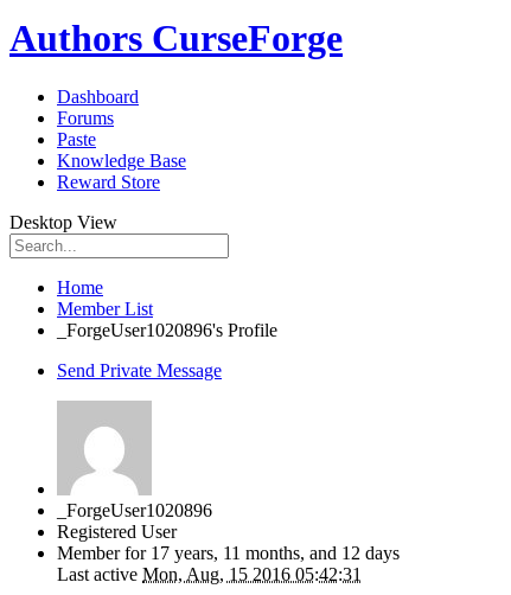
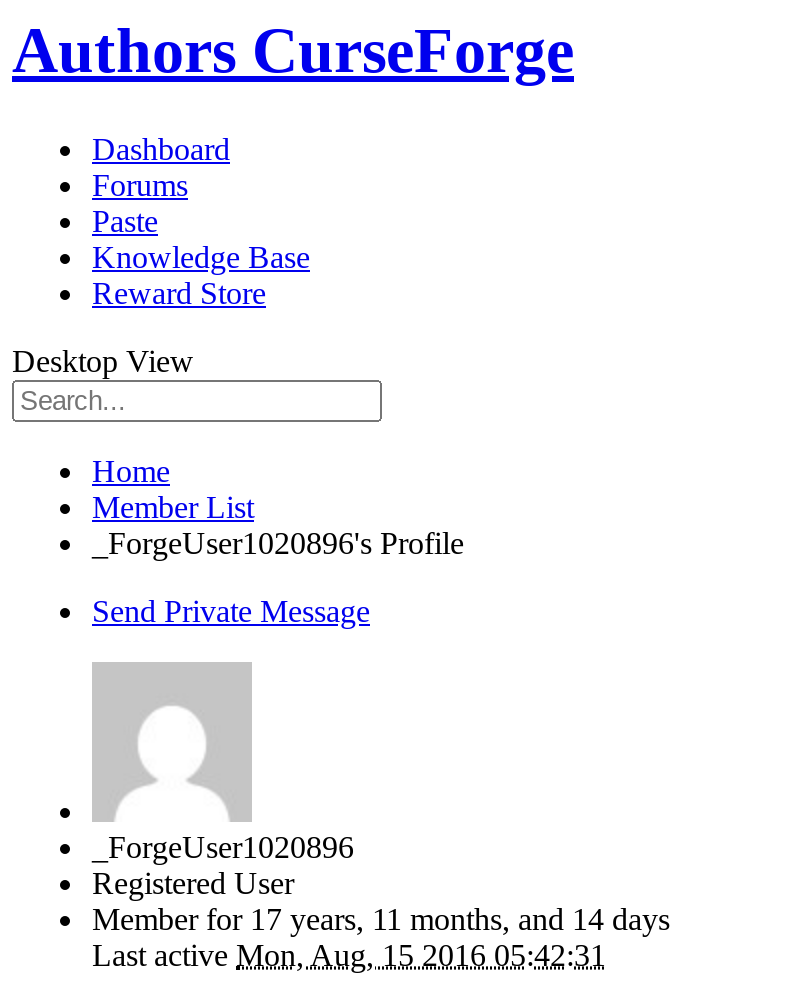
[57,543,400,563] Member for 17 years, 11 months, and 12 days -> [92,902,670,936] Member for 17 years, 11 months, and 14 days

